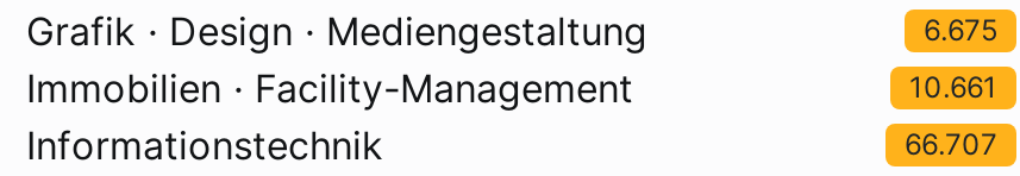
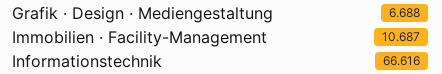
[924,11,997,47] 6.675 -> [389,5,420,20] 6.688
[909,68,997,104] 10.661 -> [382,29,420,44] 10.687
[905,126,997,161] 66.707 -> [383,53,420,68] 66.616

